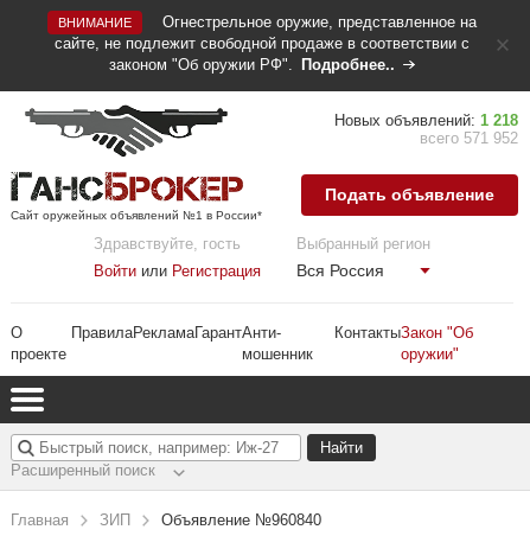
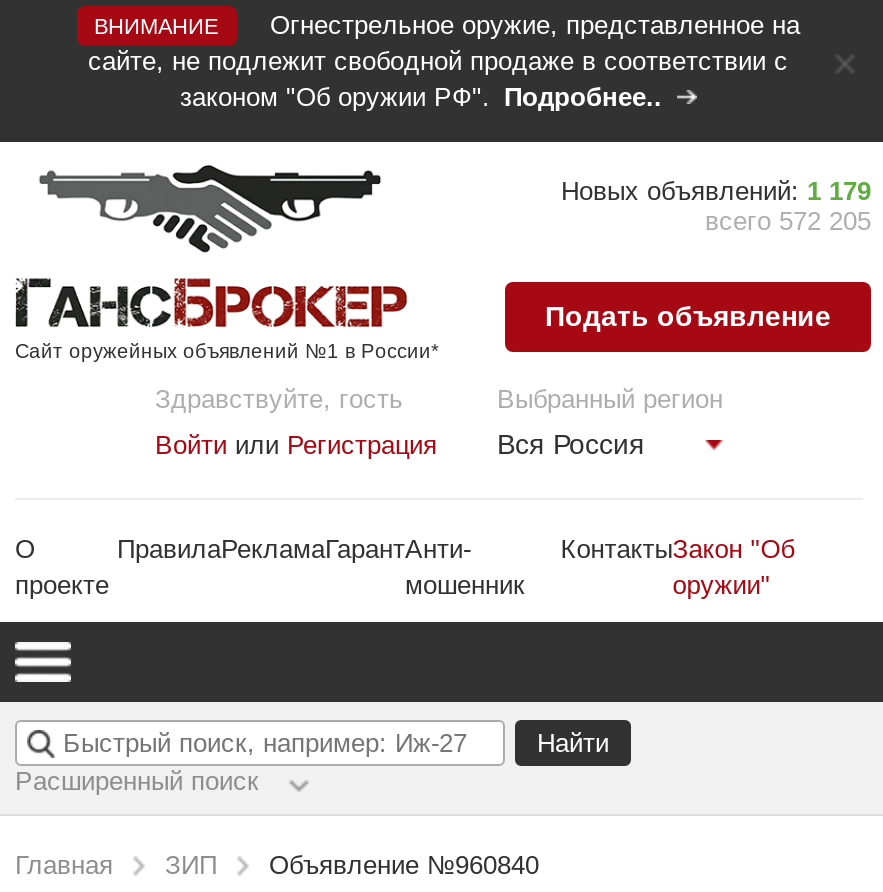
[334,111,518,129] Новых объявлений: 1 218 -> [561,176,871,206] Новых объявлений: 1 179
[420,129,518,147] всего 571 952 -> [705,206,871,236] всего 572 205

